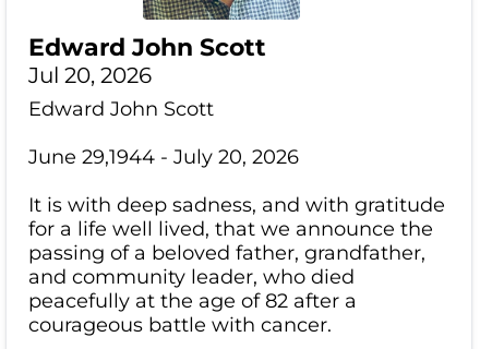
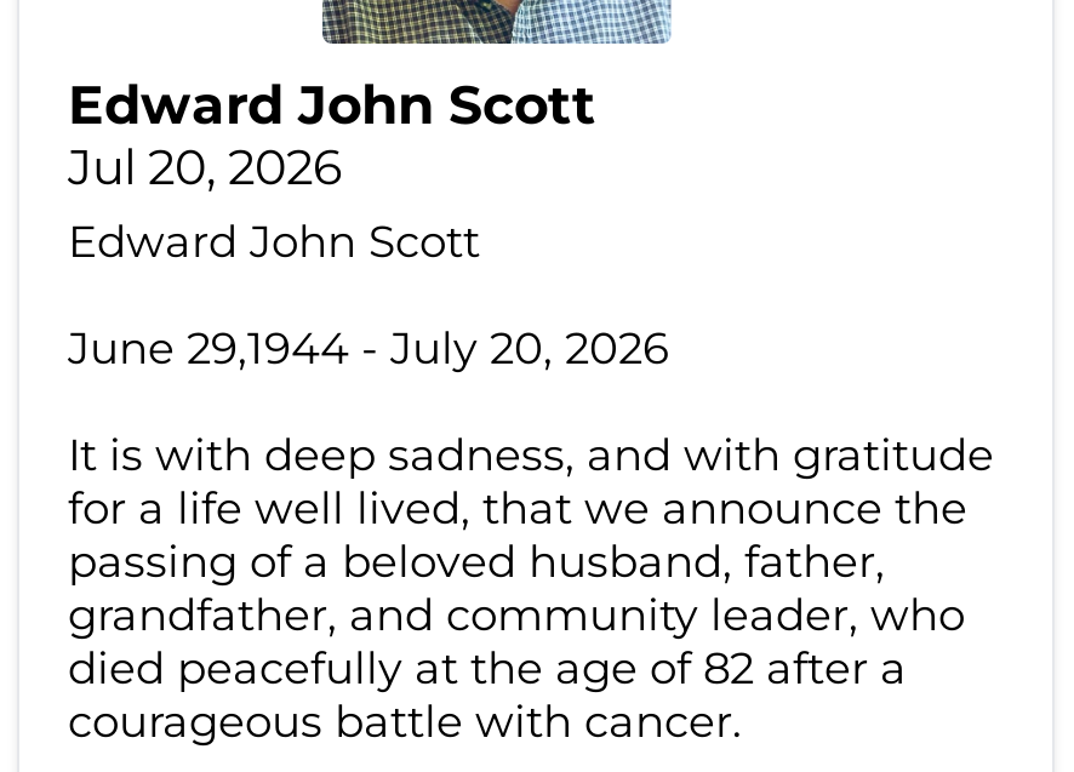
[28,241,425,313] passing of a beloved father, grandfather, | and community leader, who died | peacefully at the age of 82 after a -> [68,536,965,696] passing of a beloved husband, father, | grandfather, and community leader, who | died peacefully at the age of 82 after a

